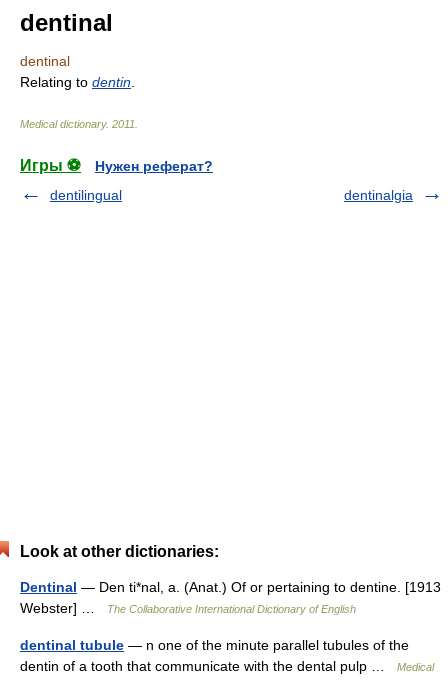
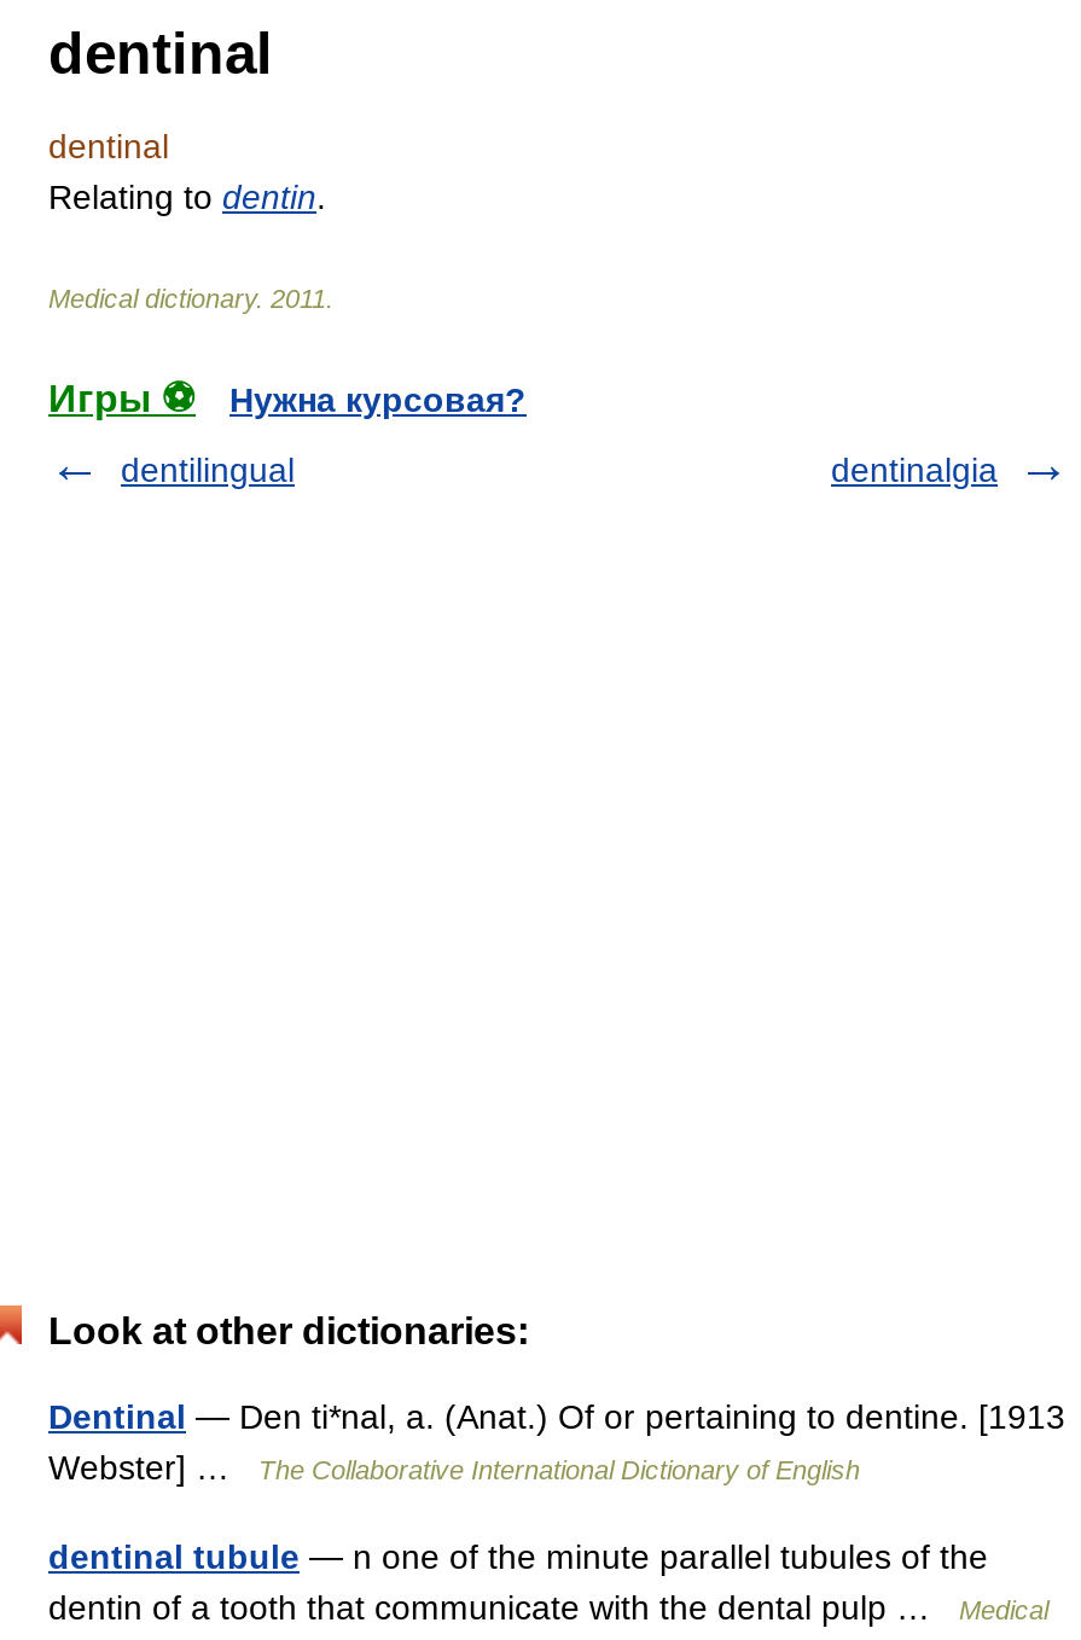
[95,158,213,174] Нужен реферат? -> [229,380,527,419] Нужна курсовая?

